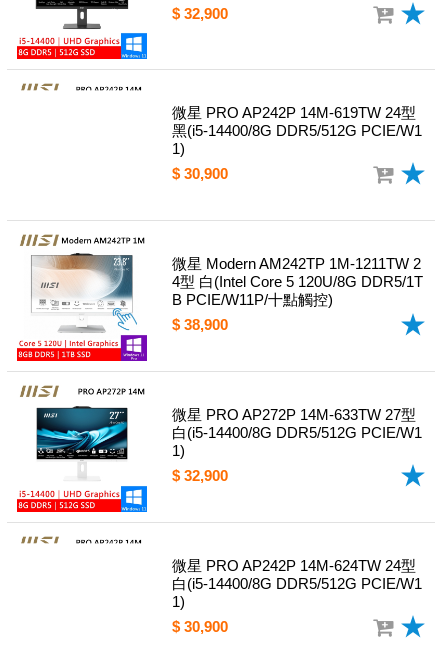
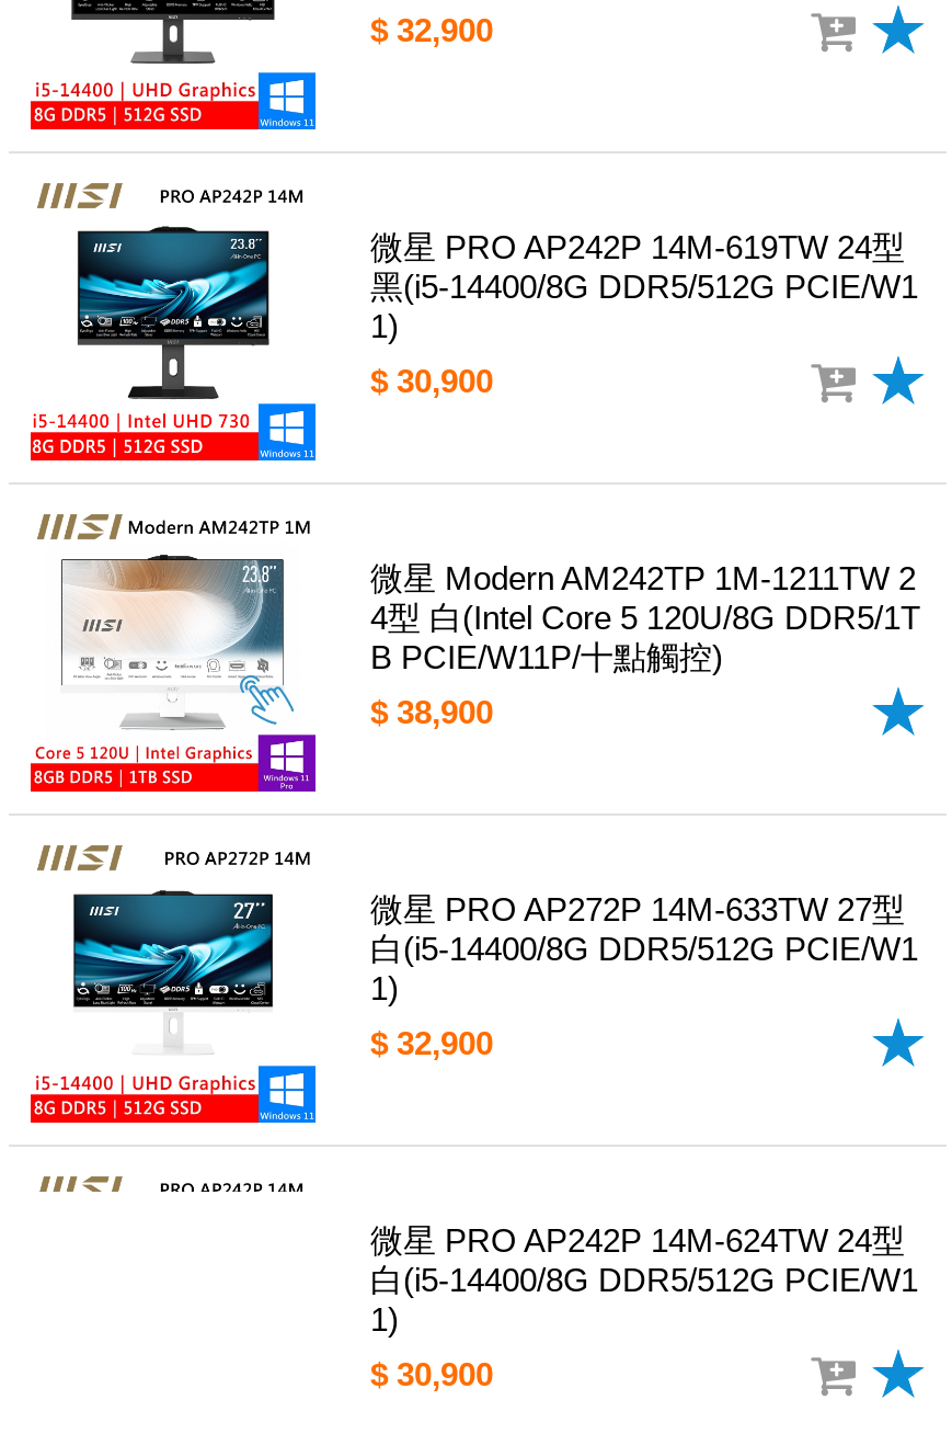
none -> [28,195,318,463] [image]

